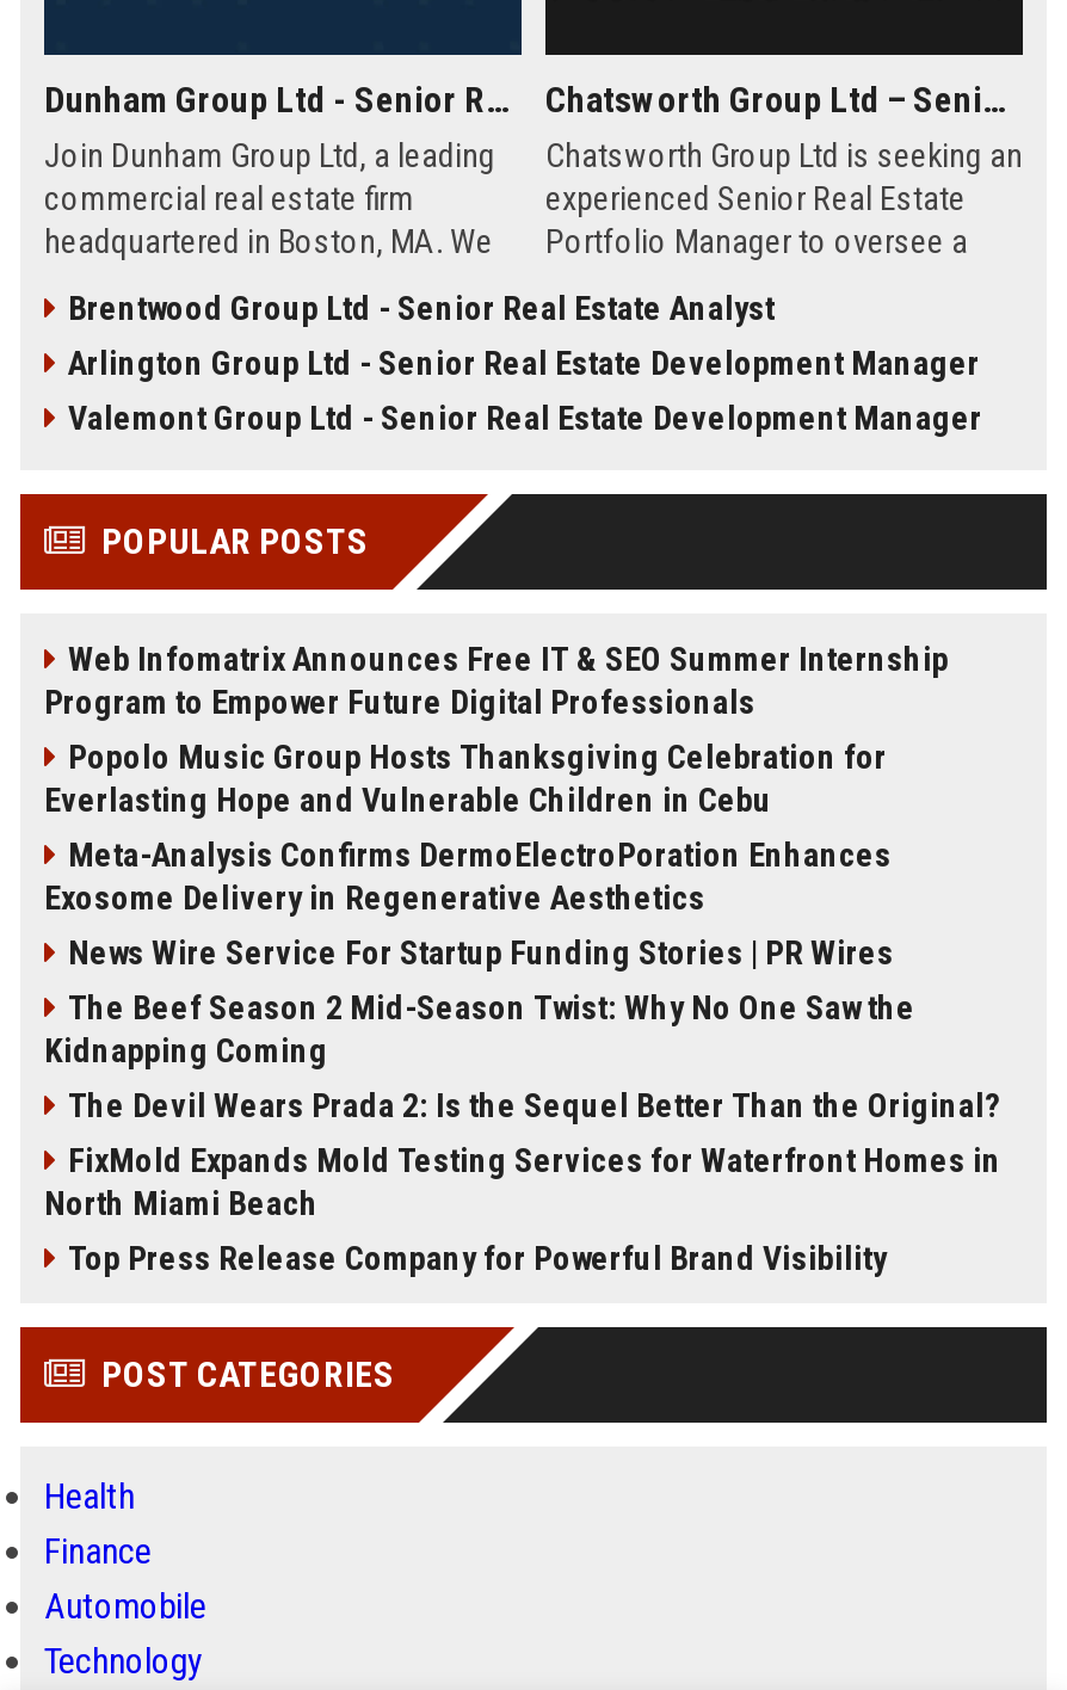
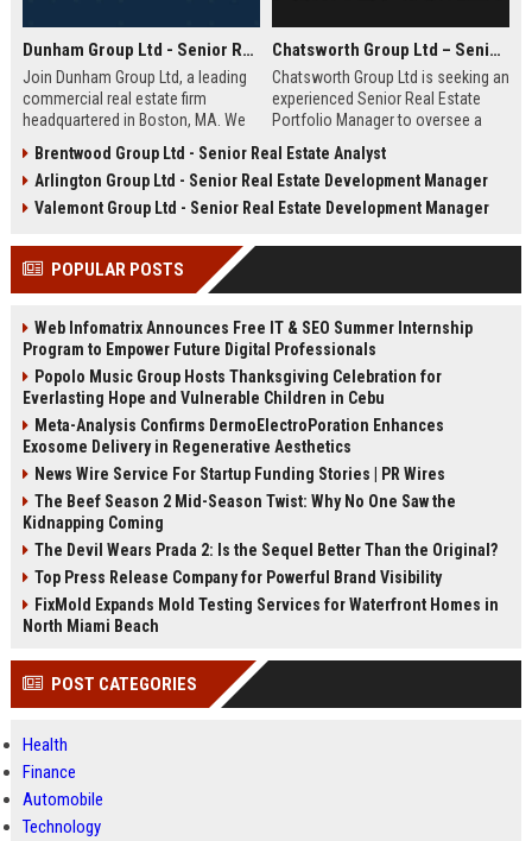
moved [44,1141,1001,1222] -> [23,595,499,636]: FixMold Expands Mold Testing Services for Waterfront Homes in | North Miami Beach
moved [68,1239,887,1277] -> [34,568,442,587]: Top Press Release Company for Powerful Brand Visibility

